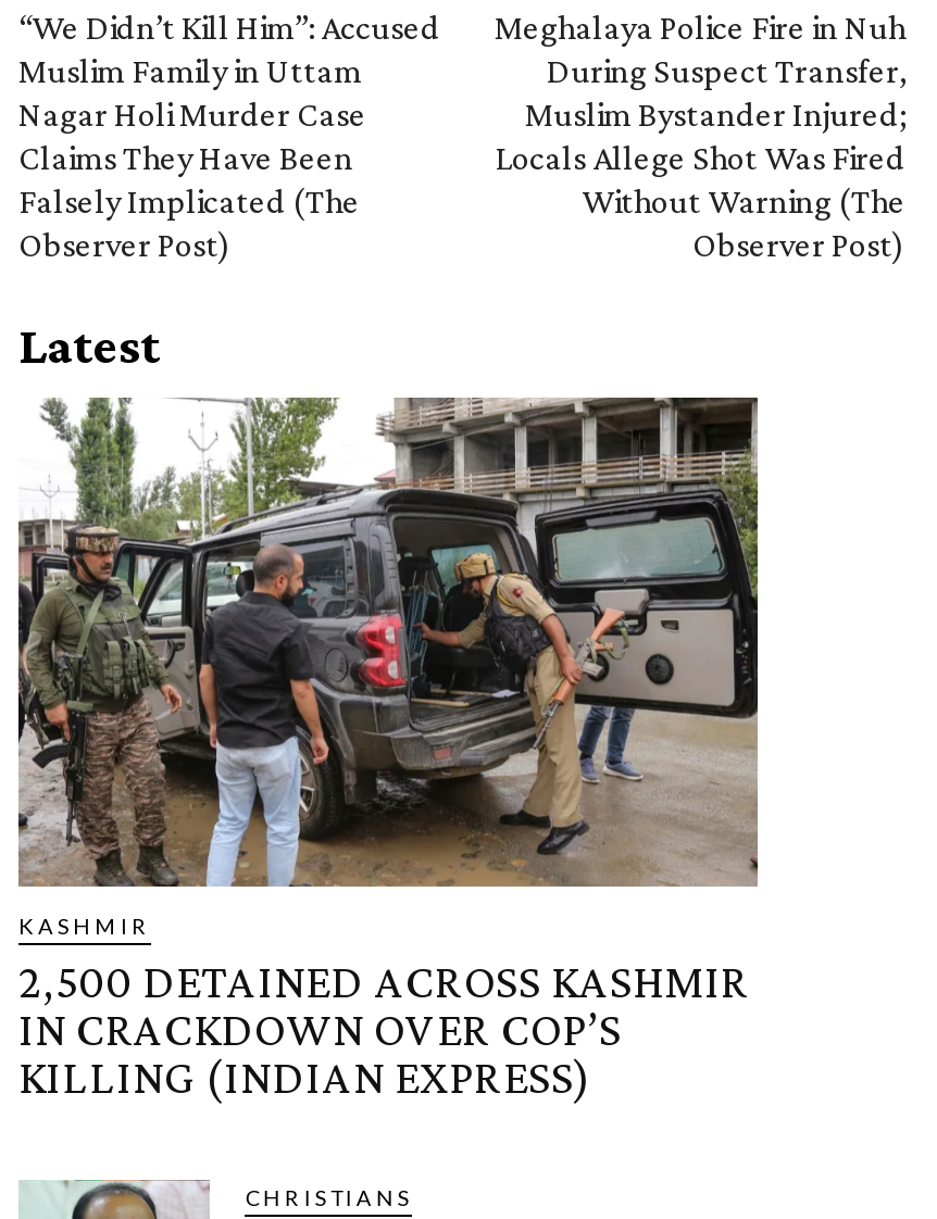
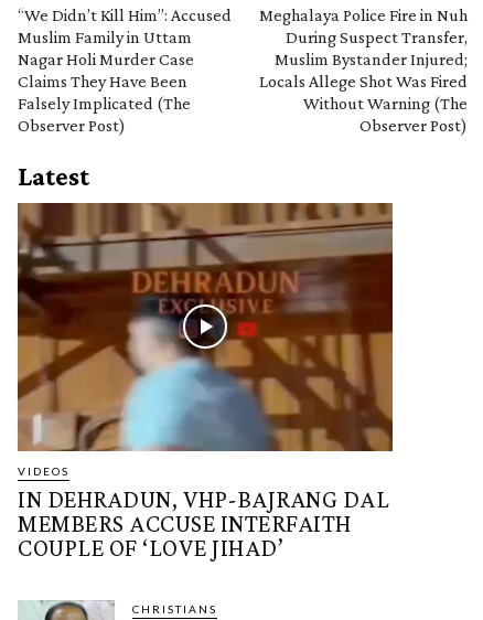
[16,395,760,1103] [image] | KASHMIR | 2,500 DETAINED ACROSS KASHMIR | IN CRACKDOWN OVER COP’S | KILLING (INDIAN EXPRESS) -> [17,202,394,561] [image] | VIDEOS | IN DEHRADUN, VHP-BAJRANG DAL | MEMBERS ACCUSE INTERFAITH | COUPLE OF ‘LOVE JIHAD’

